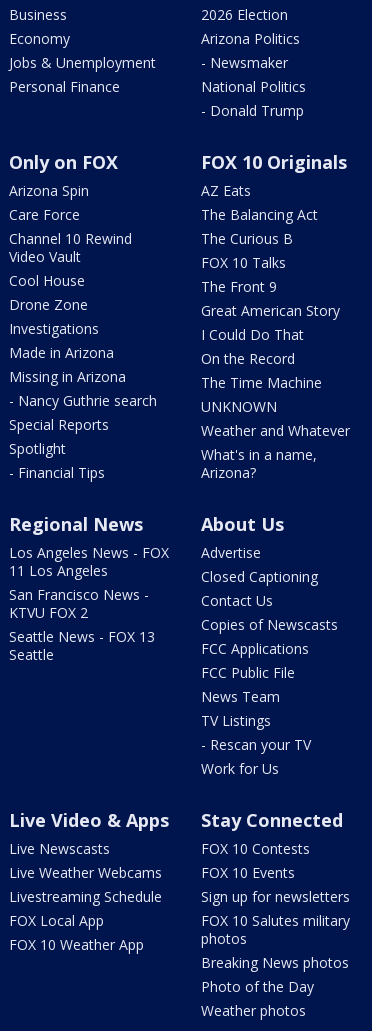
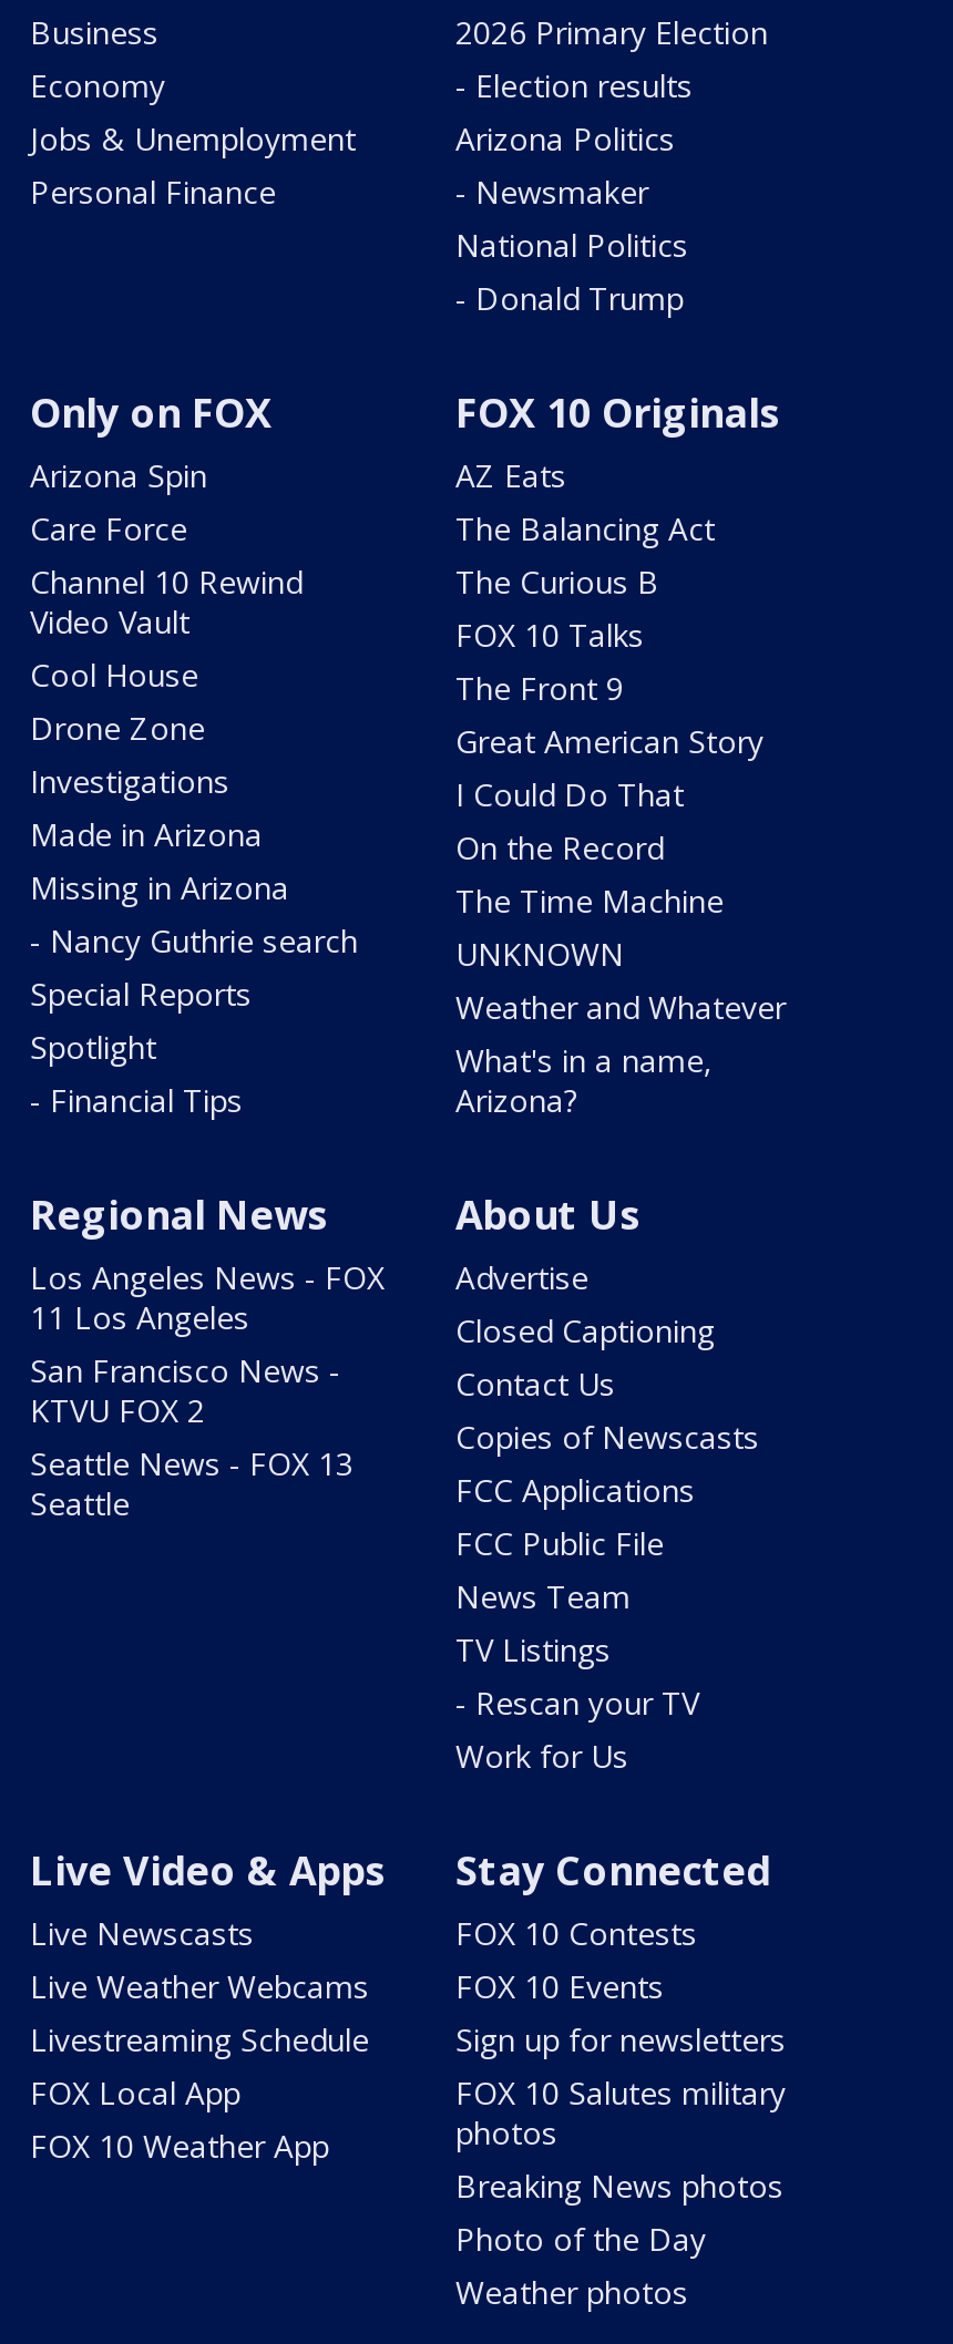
[201,5,288,24] 2026 Election -> [455,11,768,106] 2026 Primary Election | - Election results

